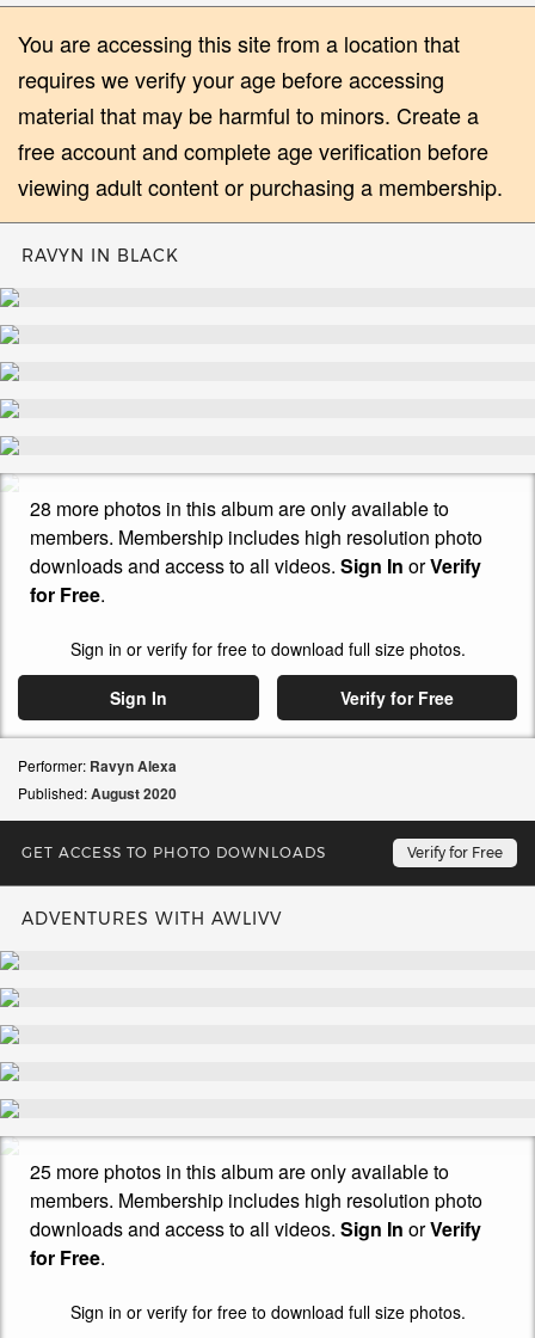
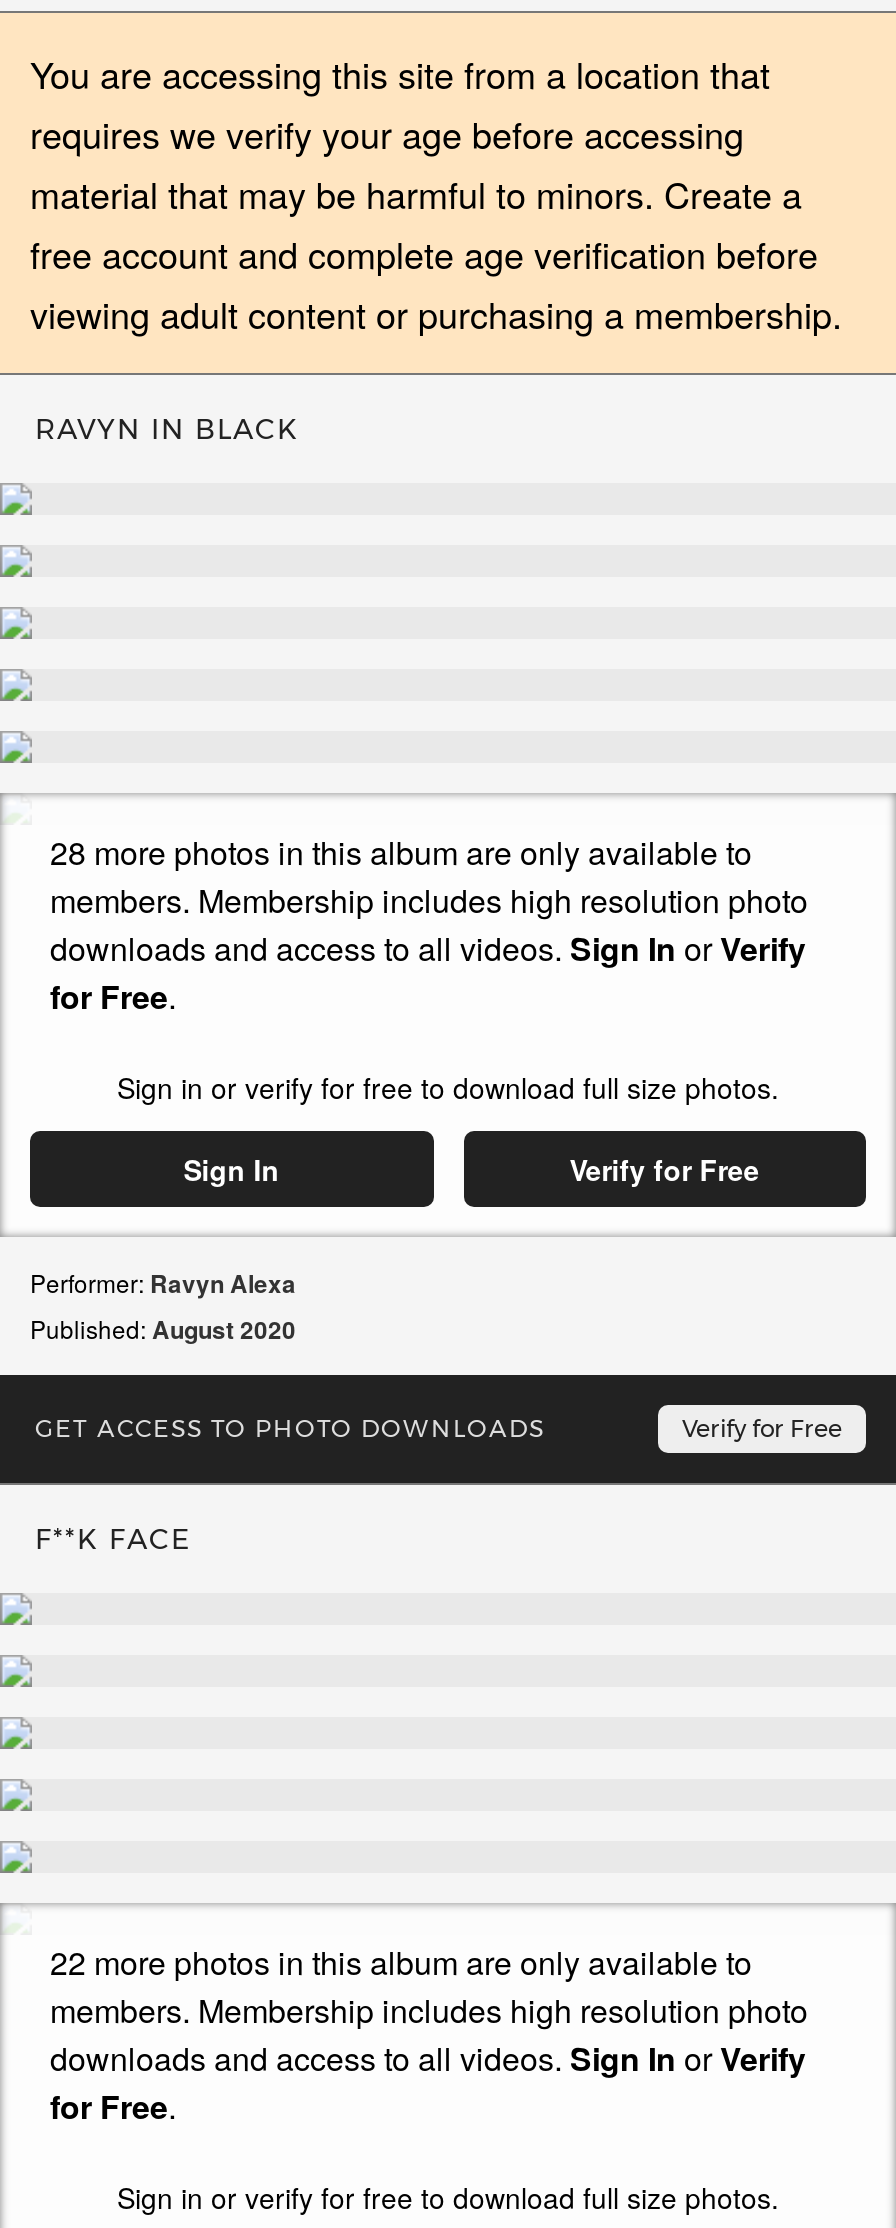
[21,908,281,929] ADVENTURES WITH AWLIVV -> [35,1521,191,1557] F**K FACE
[30,1158,449,1185] 25 more photos in this album are only available to -> [50,1939,752,1985] 22 more photos in this album are only available to

